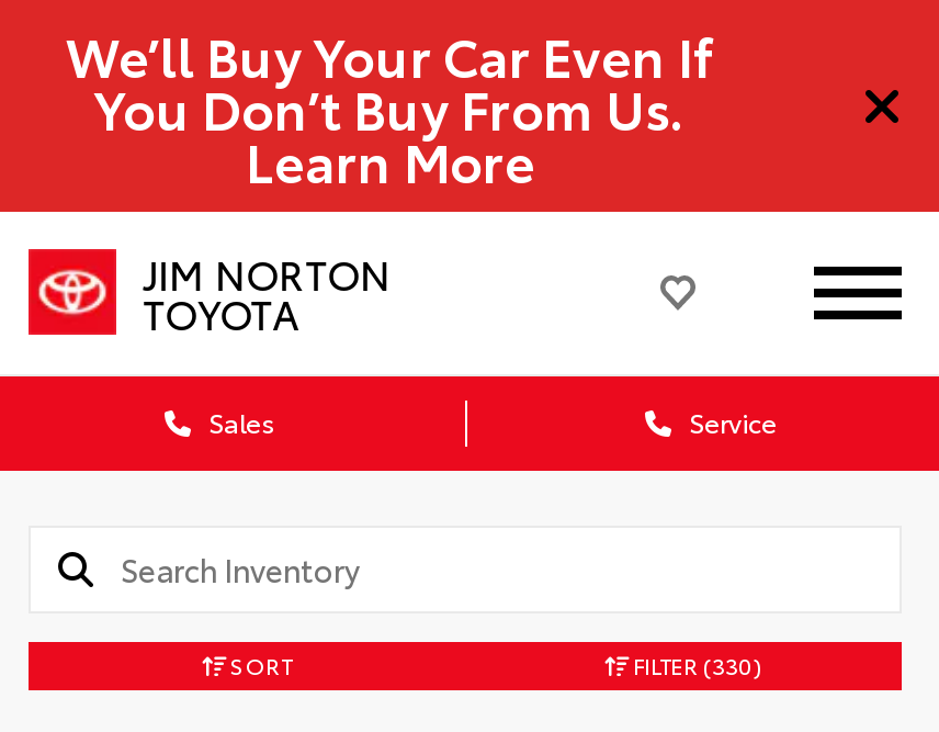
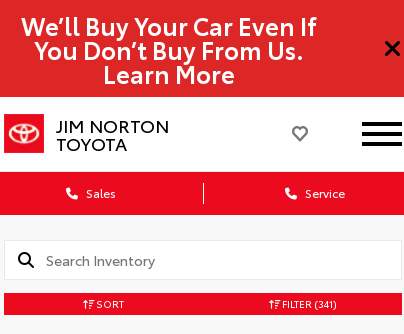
[629,648,762,681] FILTER (330) -> [279,296,336,311] FILTER (341)

